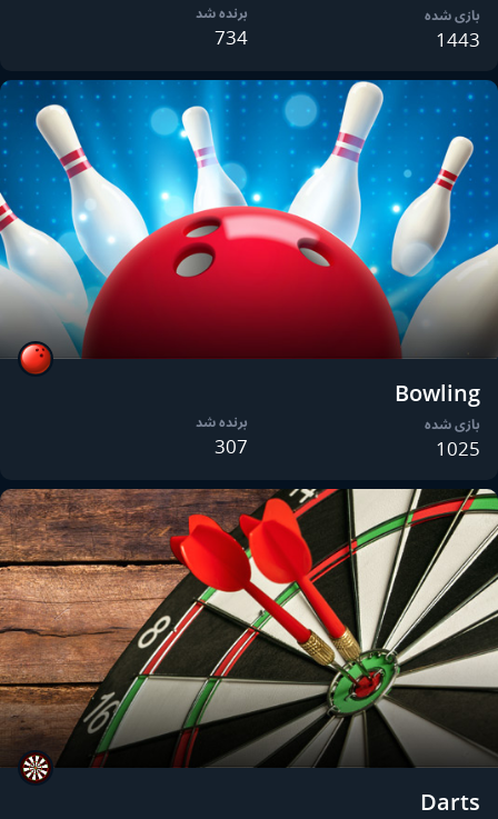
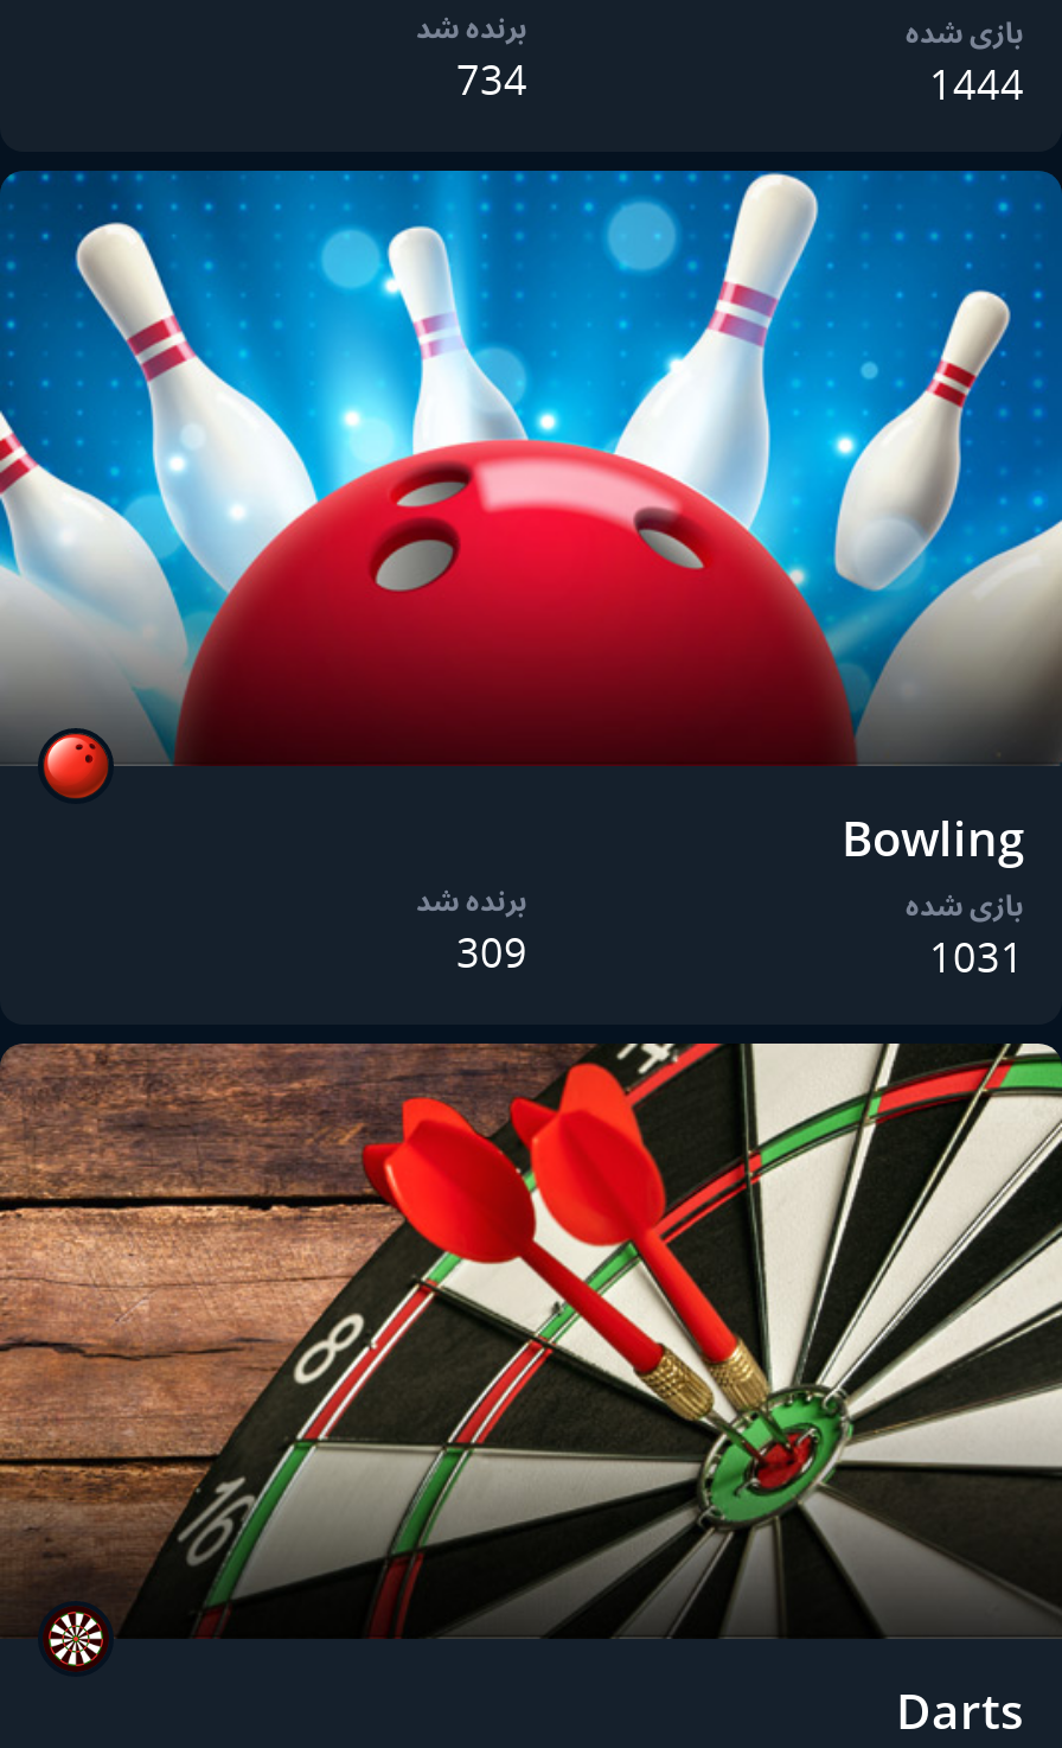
[436,26,480,52] 1443 -> [929,56,1024,111] 1444
[214,433,247,459] 307 -> [456,925,527,979] 309
[436,435,480,461] 1025 -> [929,929,1024,984] 1031

